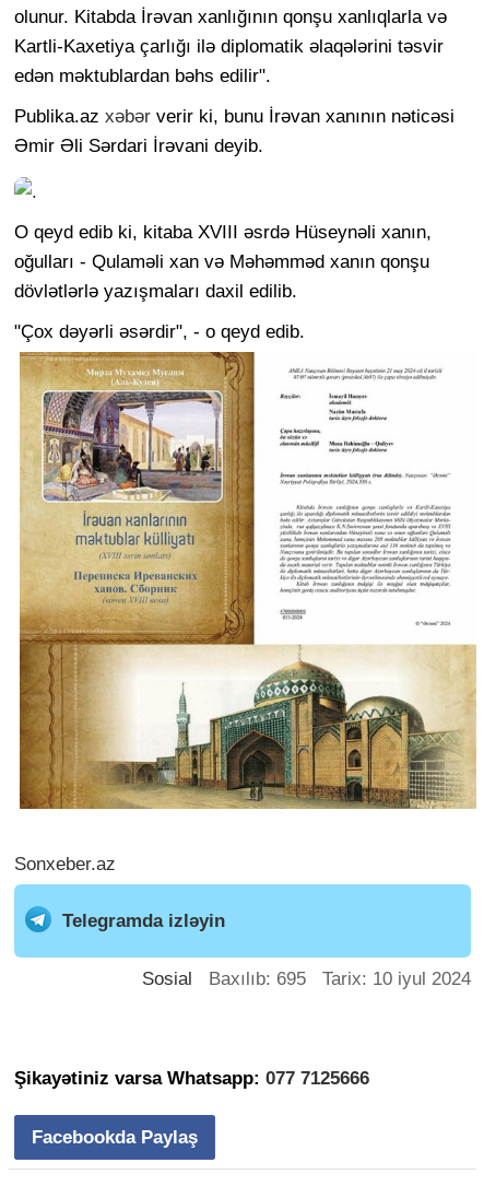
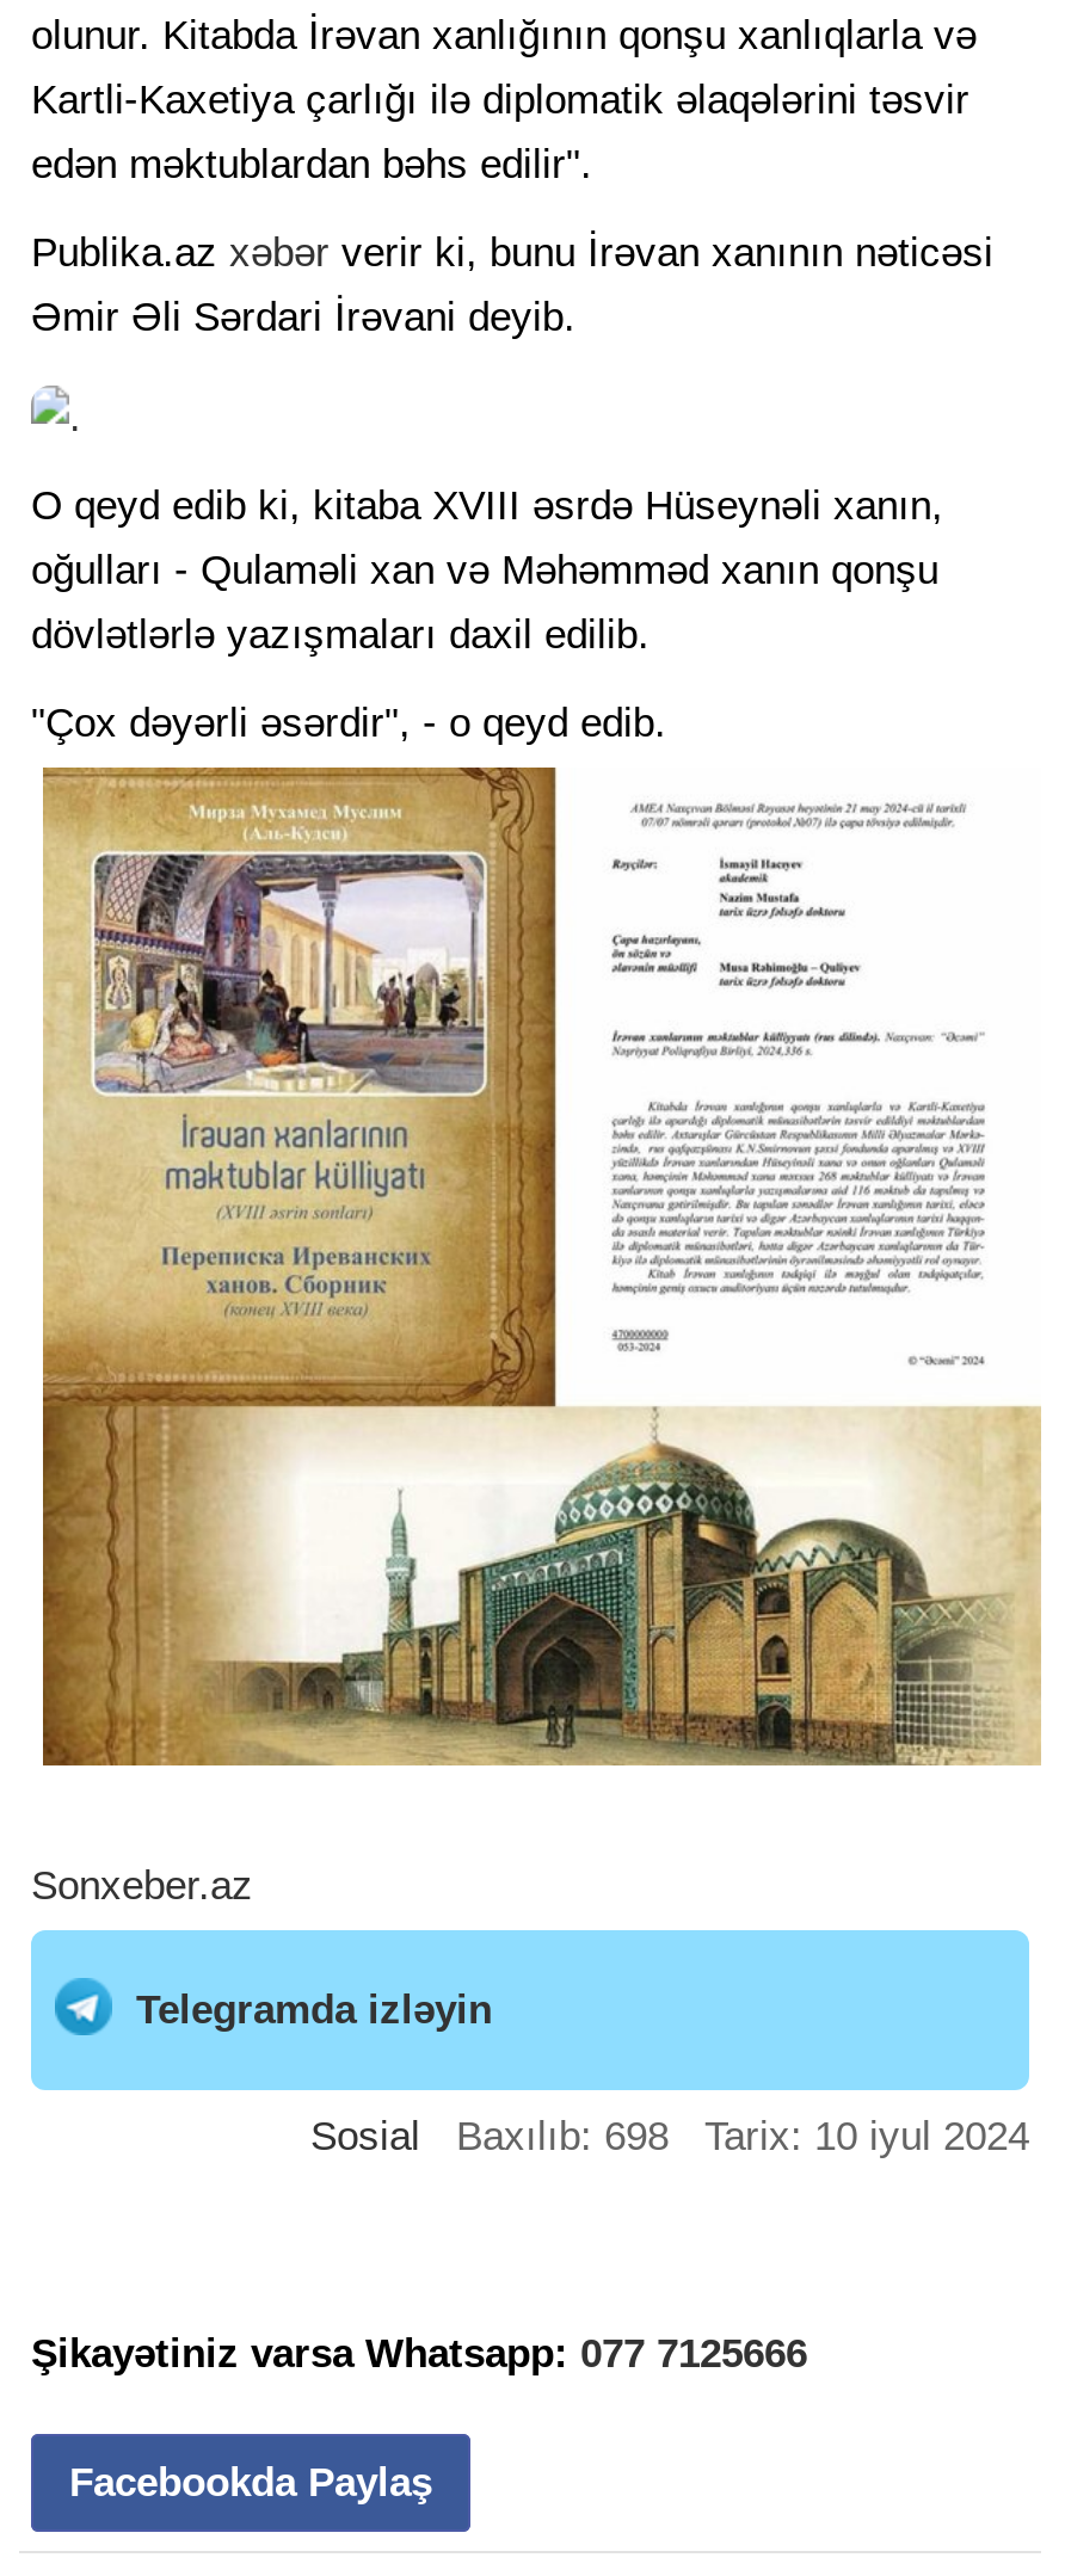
[142,968,471,989] Sosial Baxılıb: 695 Tarix: 10 iyul 2024 -> [310,2114,1029,2159] Sosial Baxılıb: 698 Tarix: 10 iyul 2024

